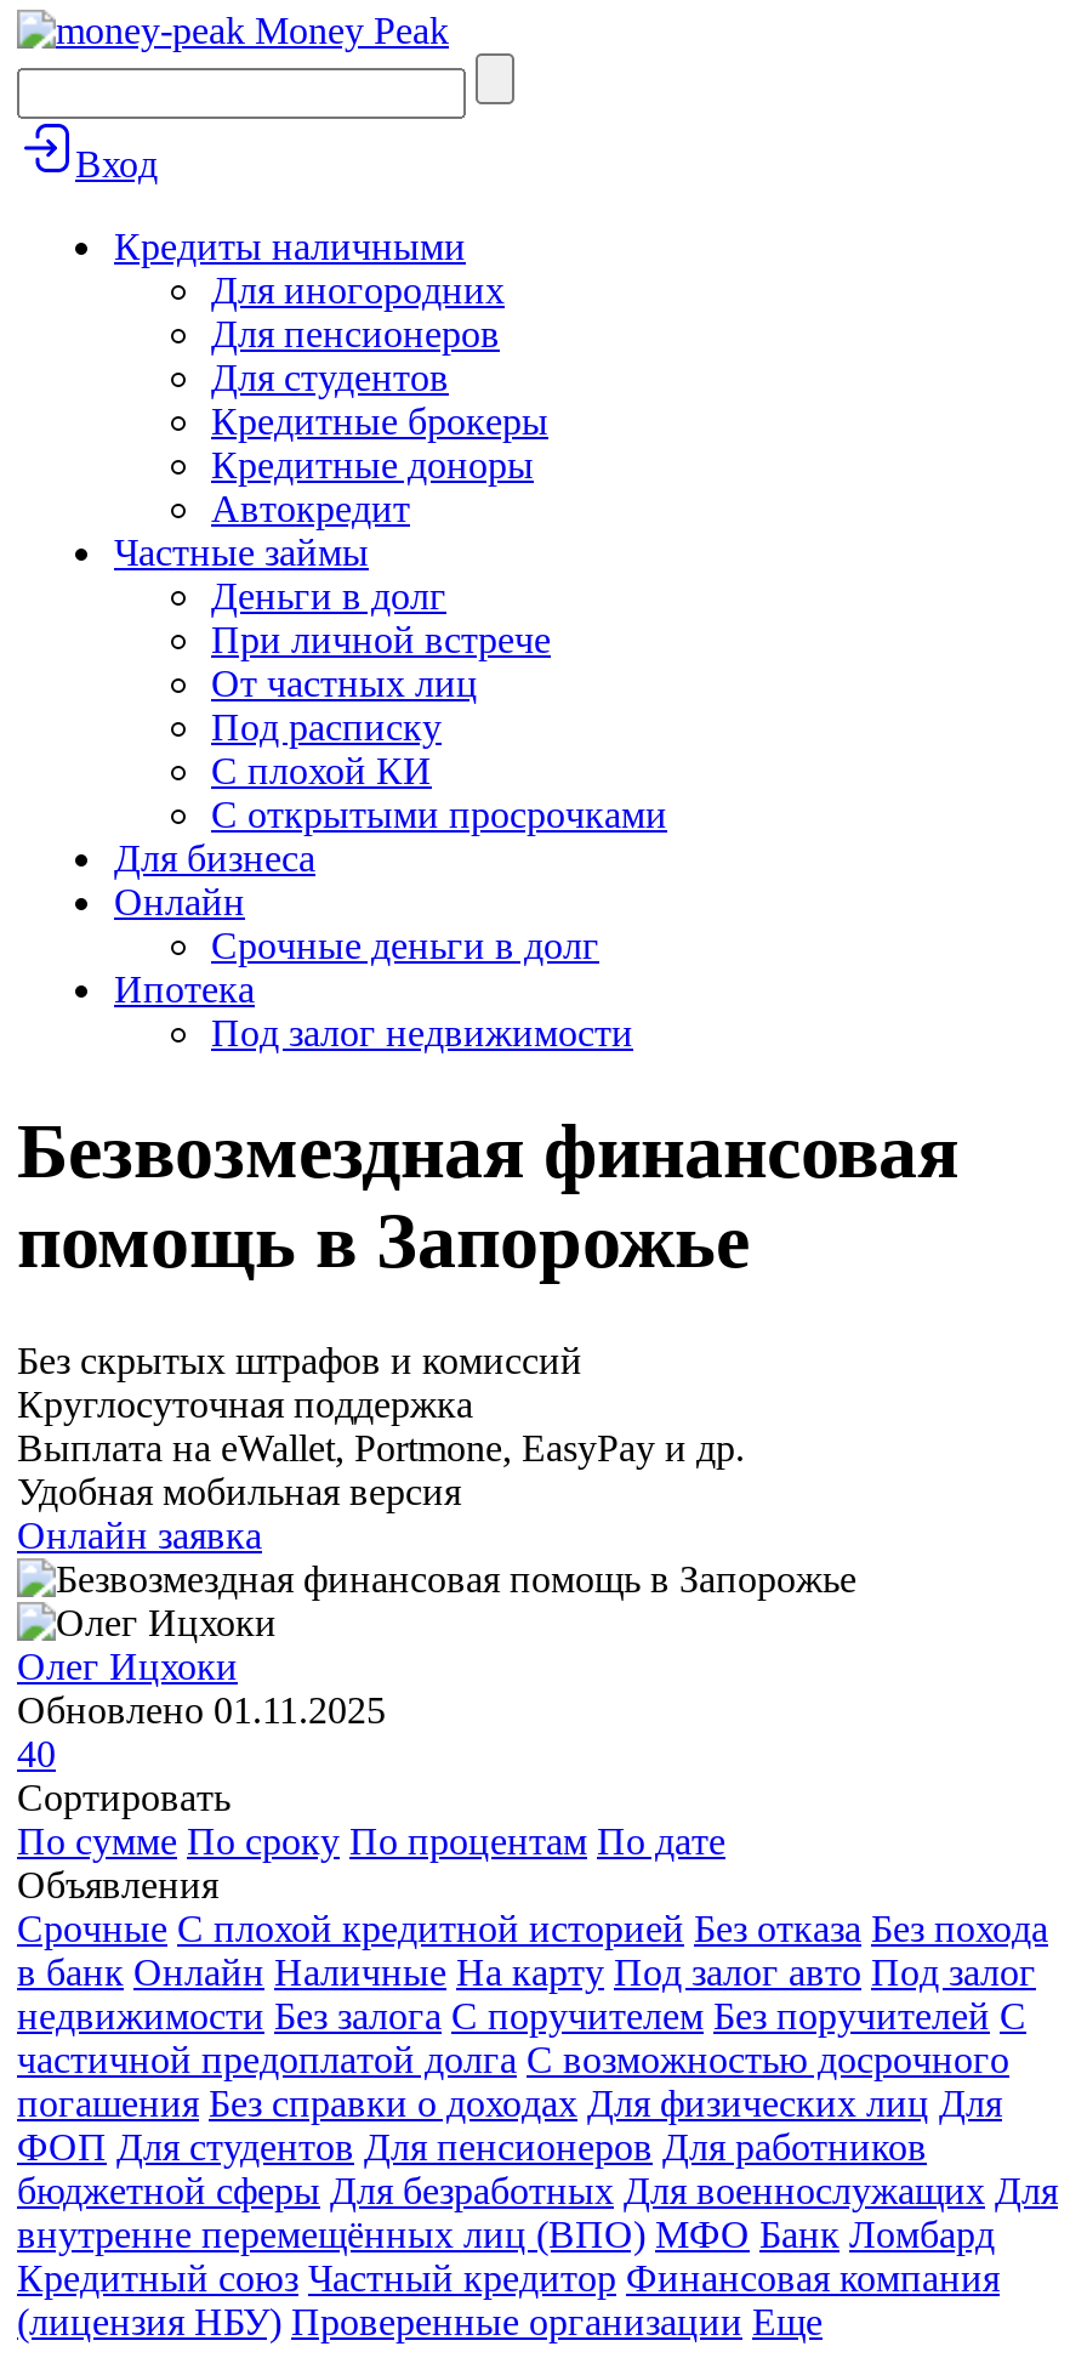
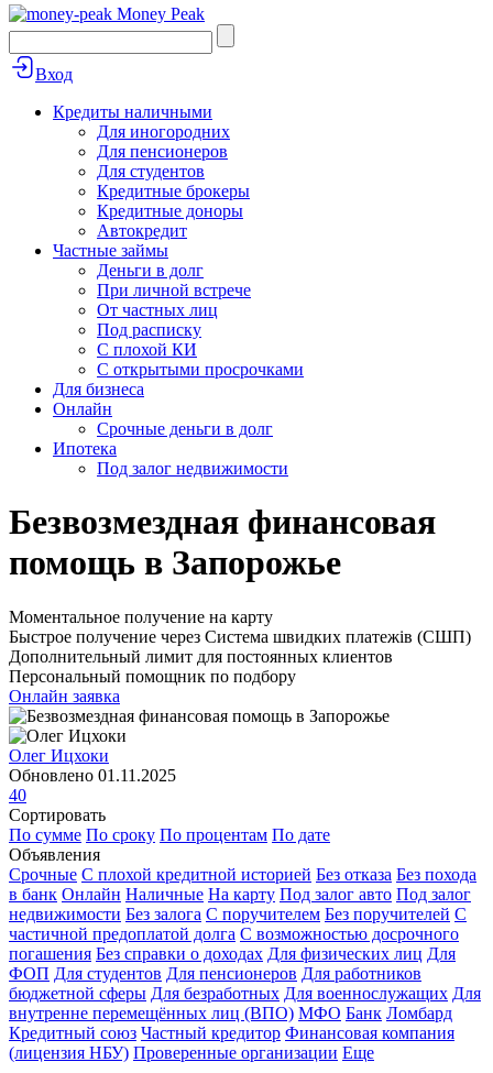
[17,1340,745,1512] Без скрытых штрафов и комиссий | Круглосуточная поддержка | Выплата на eWallet, Portmone, EasyPay и др. | Удобная мобильная версия -> [9,607,471,686] Моментальное получение на карту | Быстрое получение через Система швидких платежів (СШП) | Дополнительный лимит для постоянных клиентов | Персональный помощник по подбору

